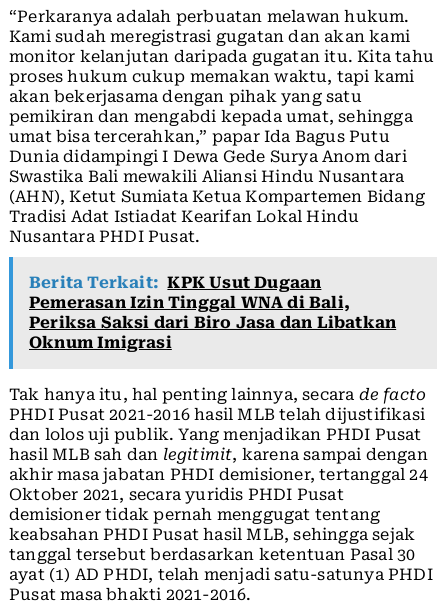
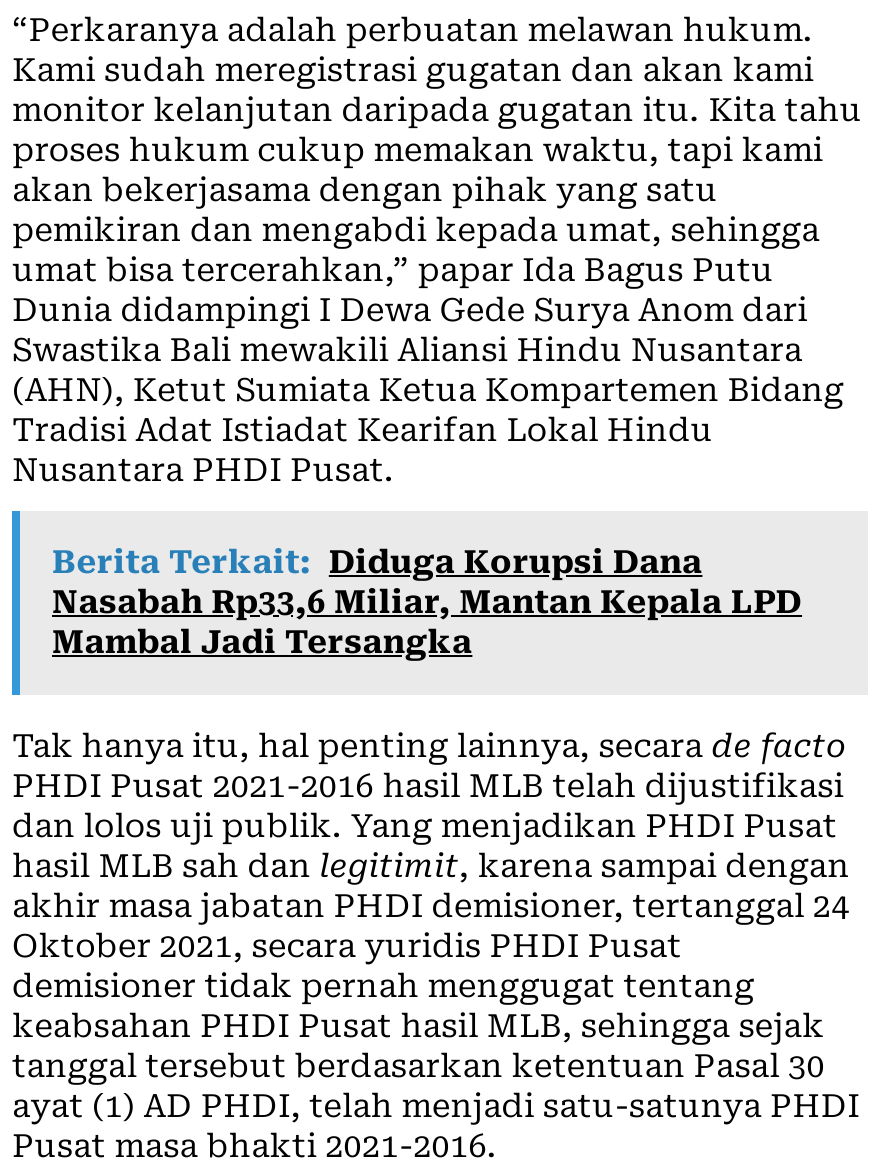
[29,273,396,352] Berita Terkait: KPK Usut Dugaan | Pemerasan Izin Tinggal WNA di Bali, | Periksa Saksi dari Biro Jasa dan Libatkan | Oknum Imigrasi -> [52,543,802,661] Berita Terkait: Diduga Korupsi Dana | Nasabah Rp33,6 Miliar, Mantan Kepala LPD | Mambal Jadi Tersangka

